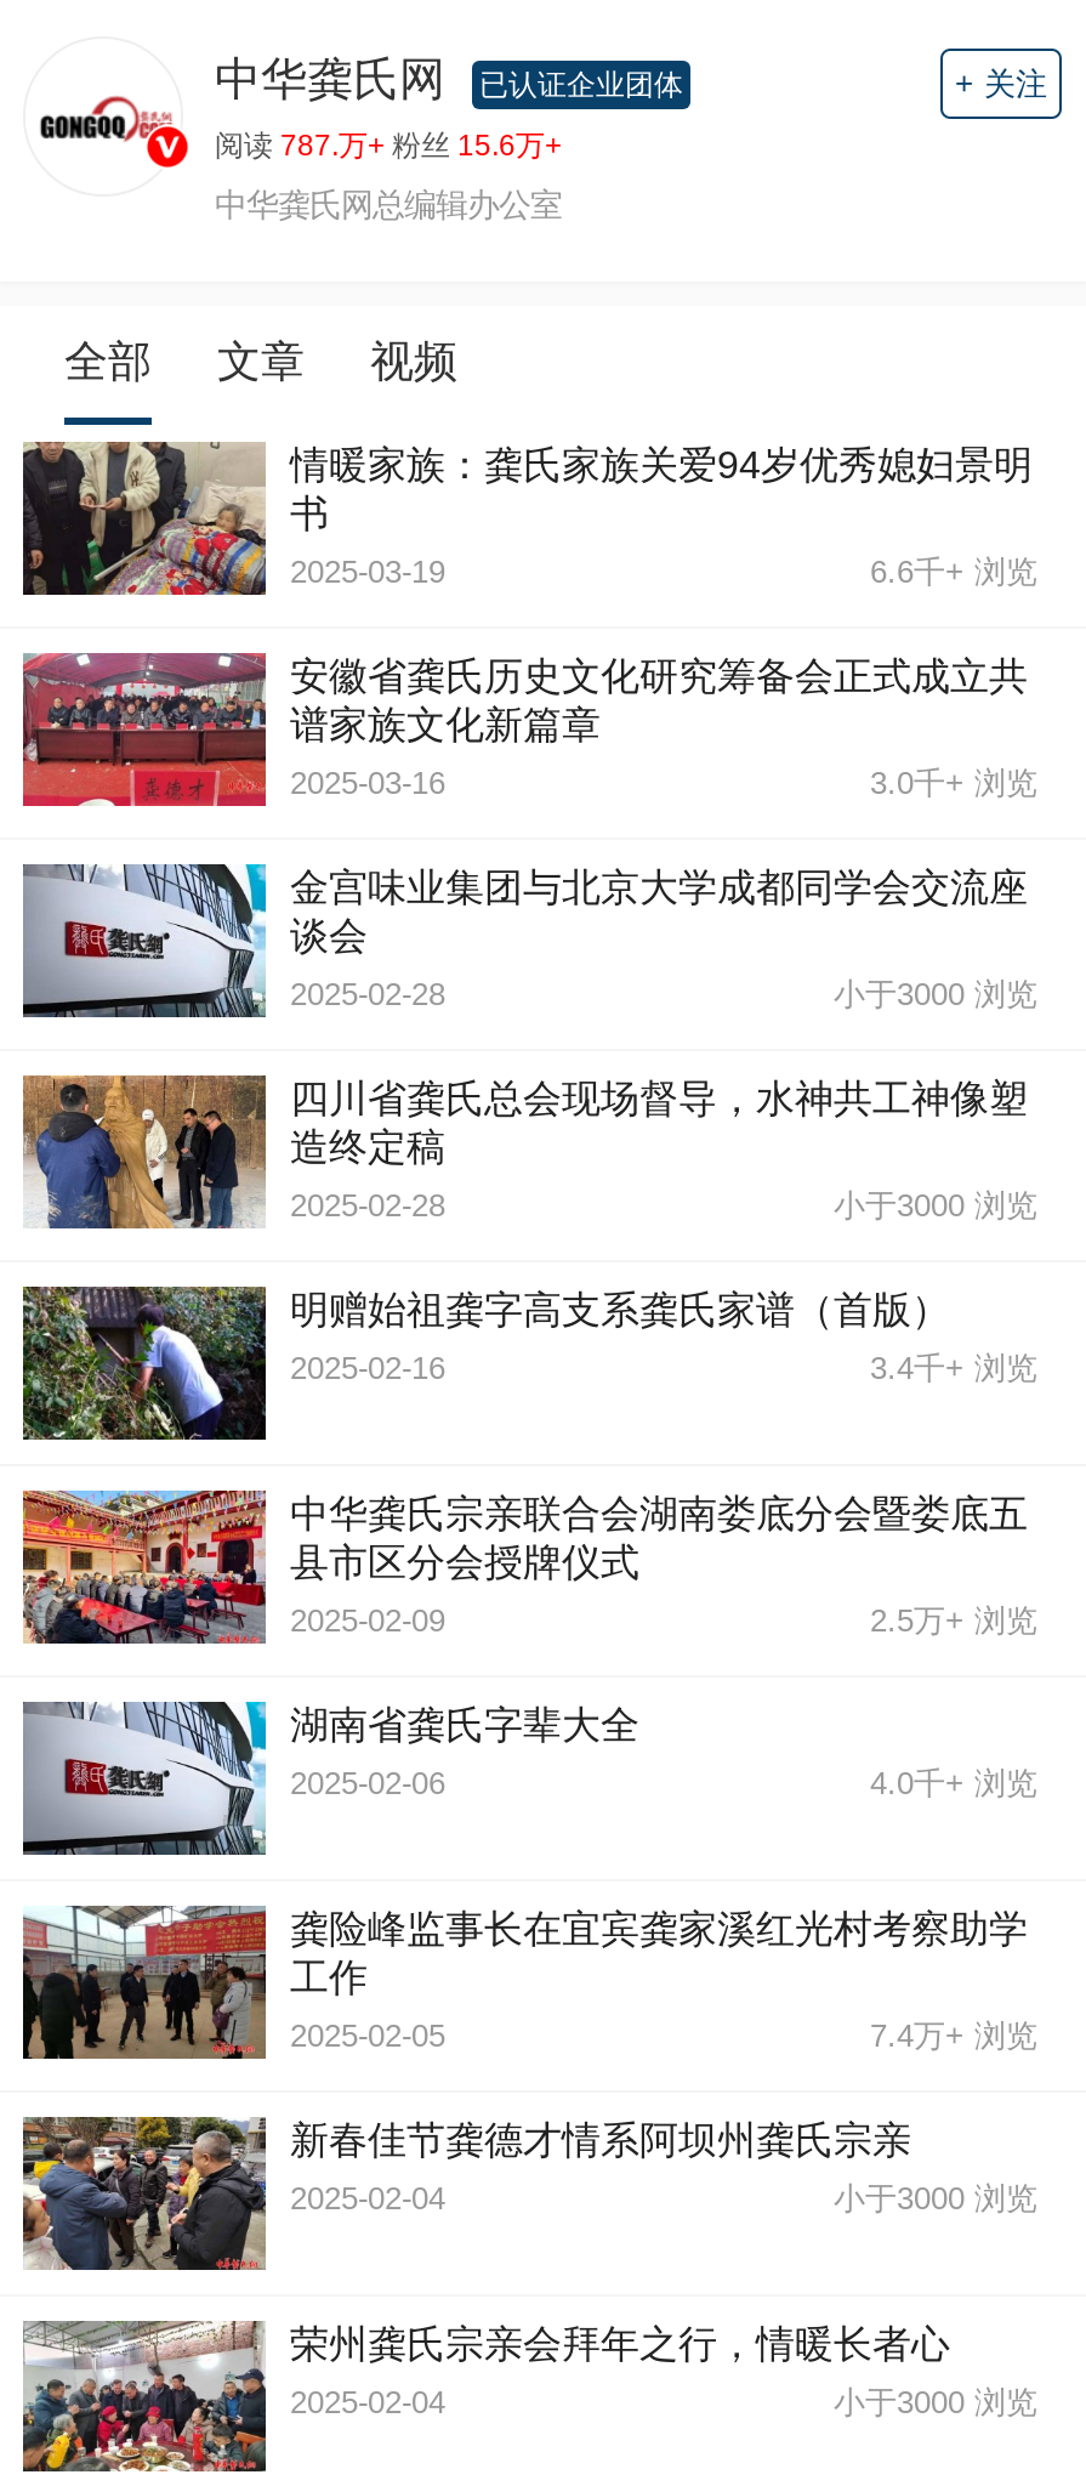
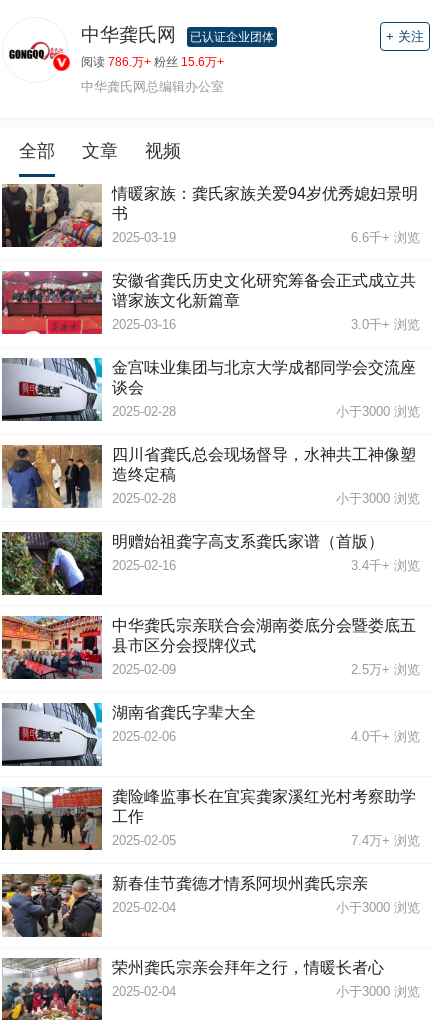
[215,129,562,163] 阅读787.万+粉丝15.6万+ -> [81,55,224,69] 阅读786.万+粉丝15.6万+

